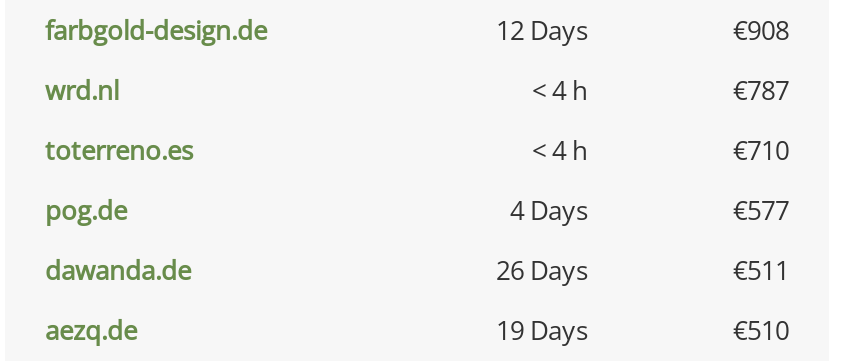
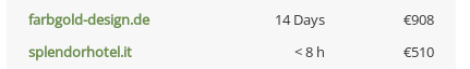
[496,12,588,48] 12 Days -> [274,10,324,29] 14 Days
[45,72,789,348] wrd.nl | < 4 h | €787 | toterreno.es | < 4 h | €710 | pog.de | 4 Days | €577 | dawanda.de | 26 Days | €511 | aezq.de | 19 Days -> [28,42,324,62] splendorhotel.it | < 8 h

